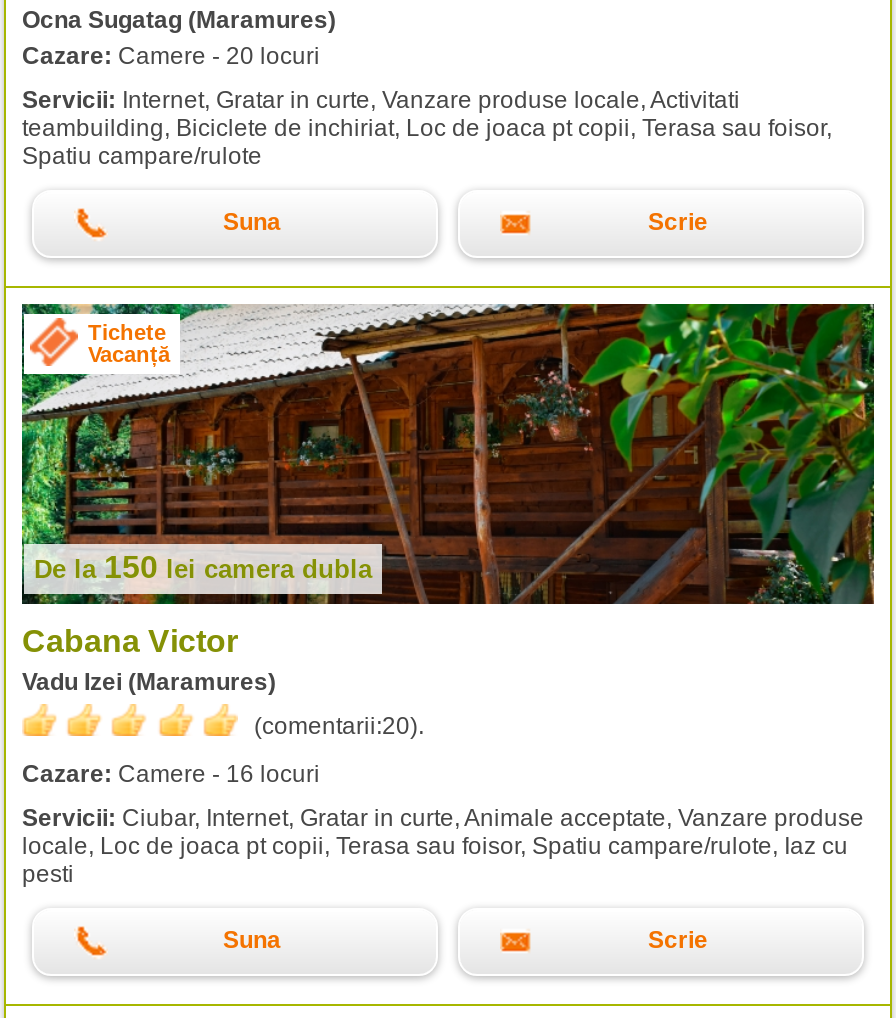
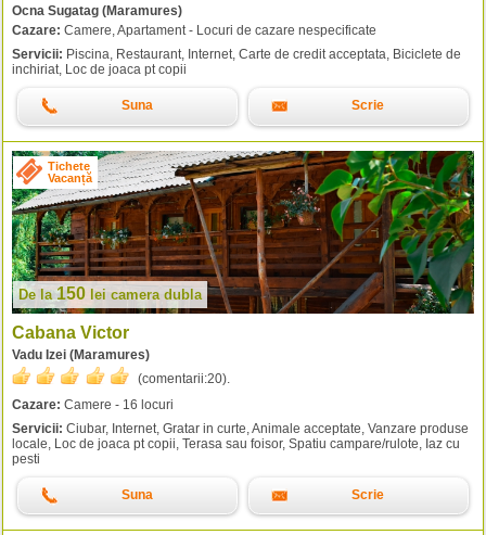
[22,42,320,70] Cazare: Camere - 20 locuri -> [12,23,376,38] Cazare: Camere, Apartament - Locuri de cazare nespecificate
[22,86,832,170] Servicii: Internet, Gratar in curte, Vanzare produse locale, Activitati | teambuilding, Biciclete de inchiriat, Loc de joaca pt copii, Terasa sau foisor, | Spatiu campare/rulote -> [12,47,461,77] Servicii: Piscina, Restaurant, Internet, Carte de credit acceptata, Biciclete de | inchiriat, Loc de joaca pt copii

